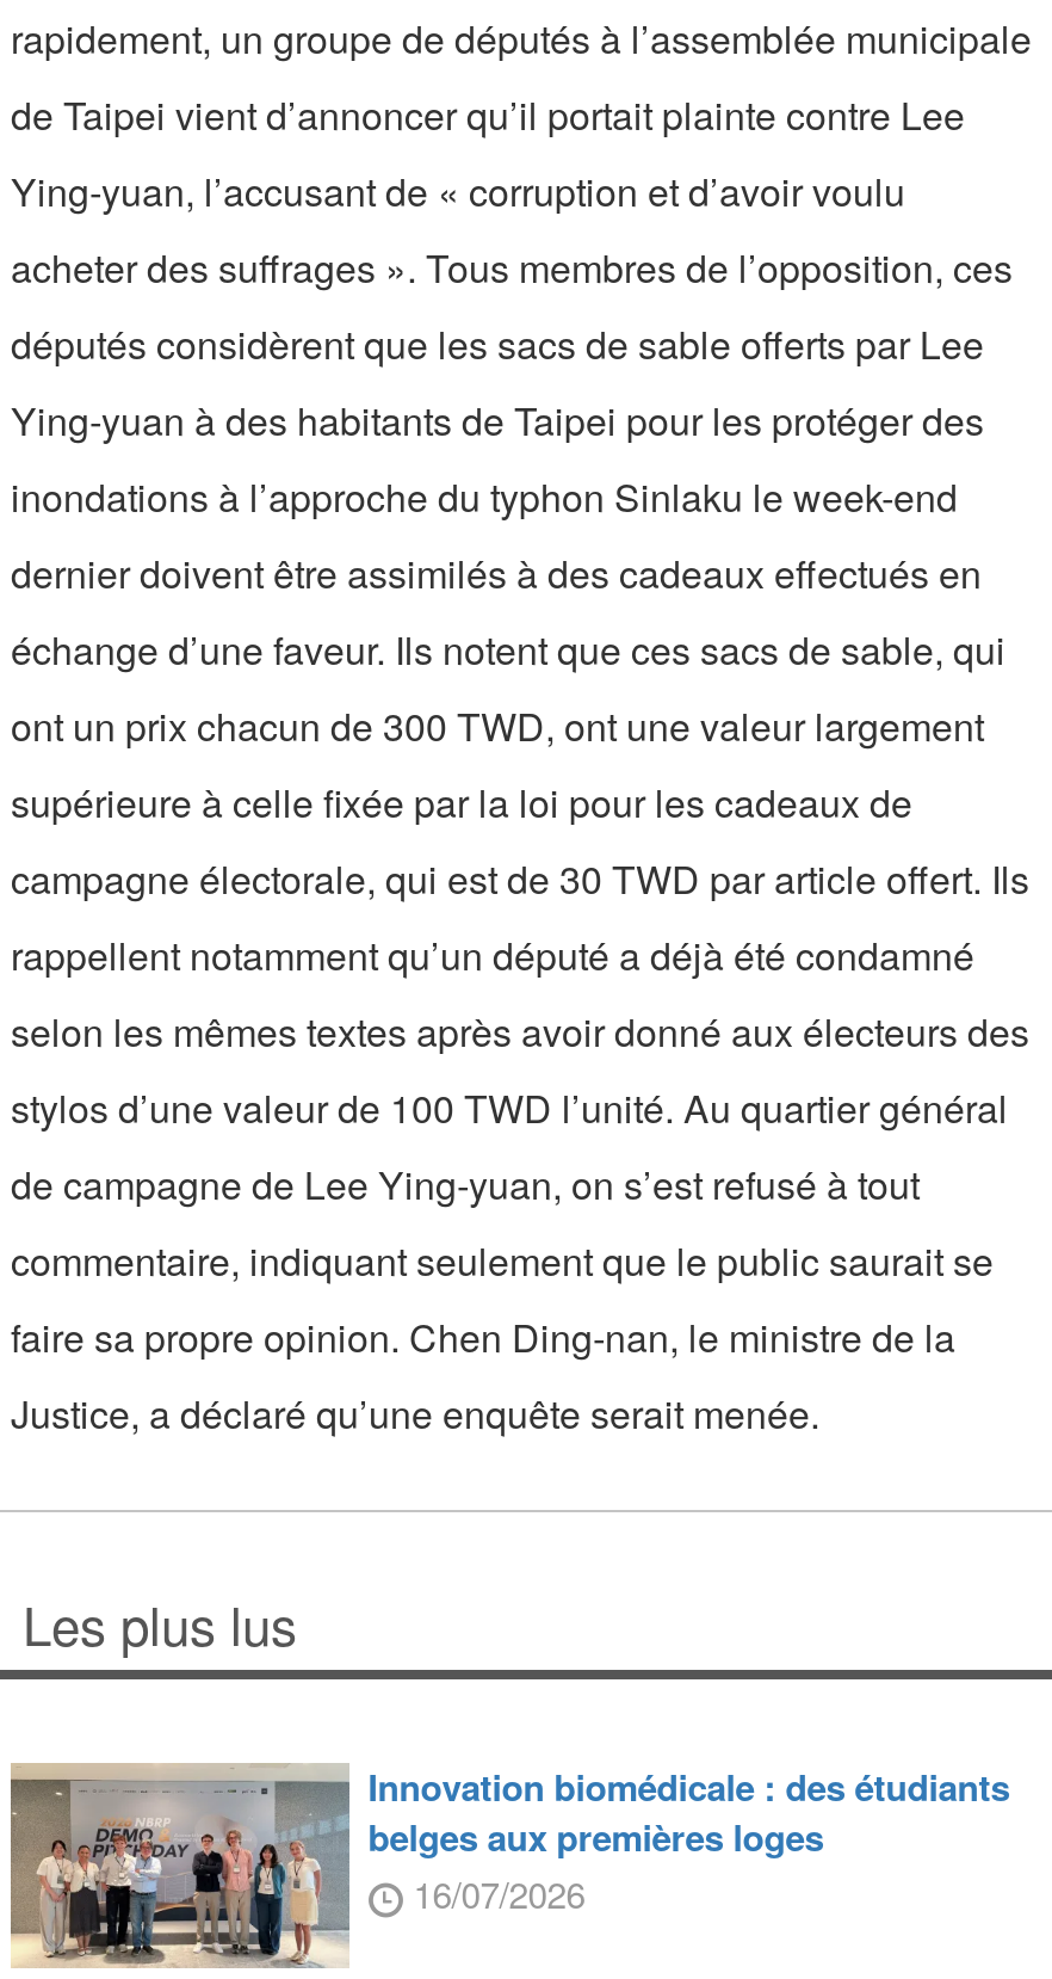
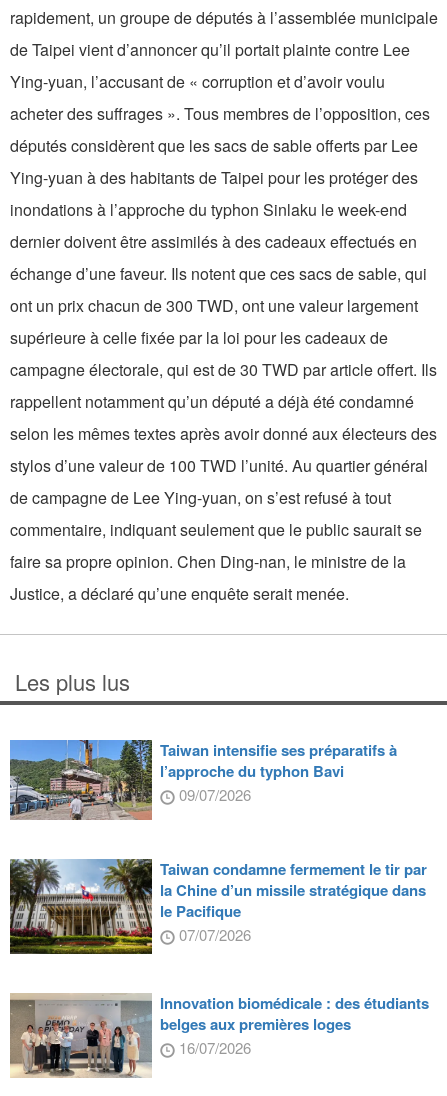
none -> [9,739,427,945] [image] | Taiwan intensifie ses préparatifs à | l’approche du typhon Bavi | 09/07/2026 | Taiwan condamne fermement le tir par | la Chine d’un missile stratégique dans | le Pacifique | 07/07/2026
none -> [9,858,153,955] [image]

